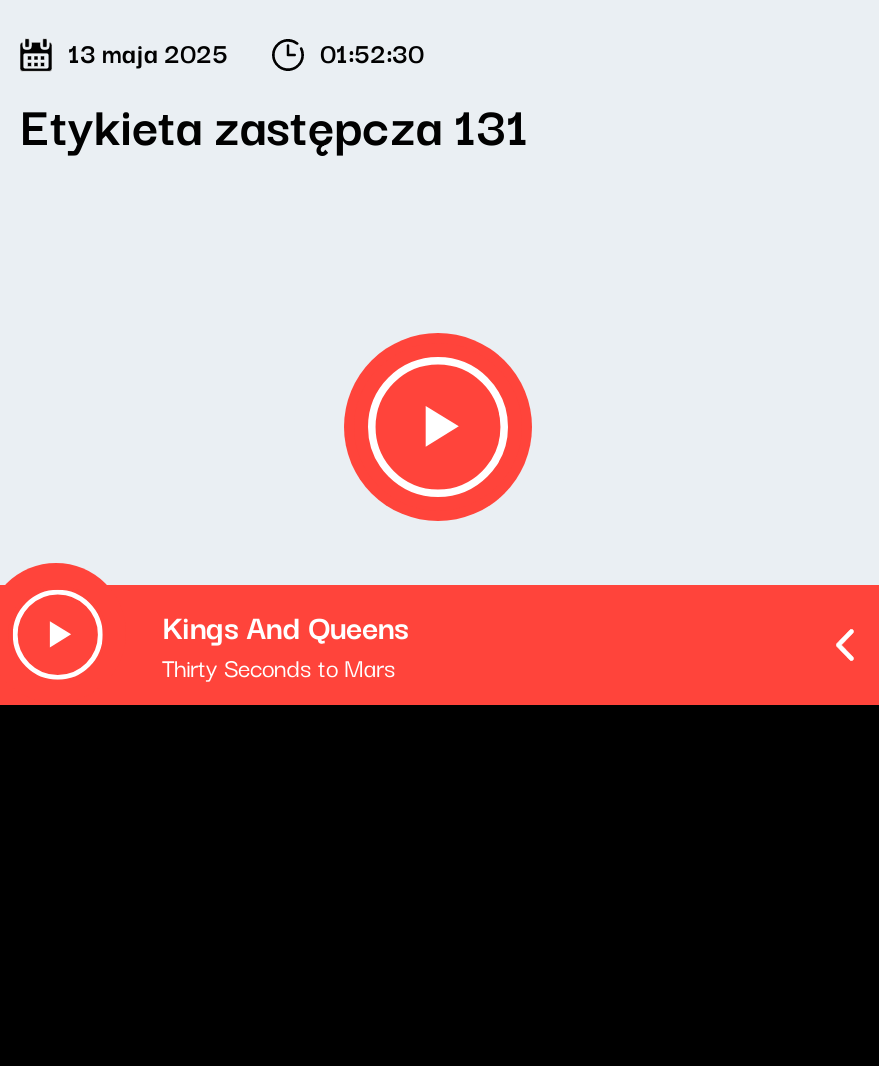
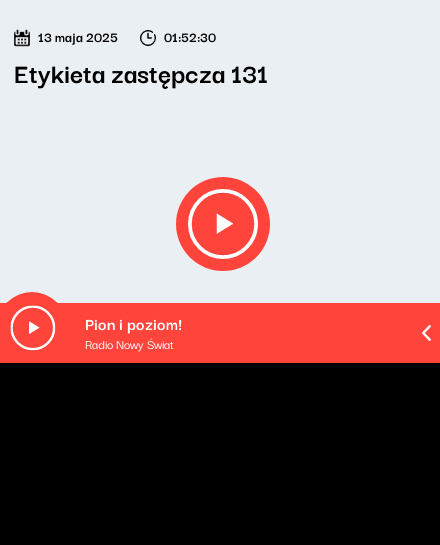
[162,601,408,685] Kings And Queens | Thirty Seconds to Mars -> [85,311,182,353] Pion i poziom! | Radio Nowy Świat

